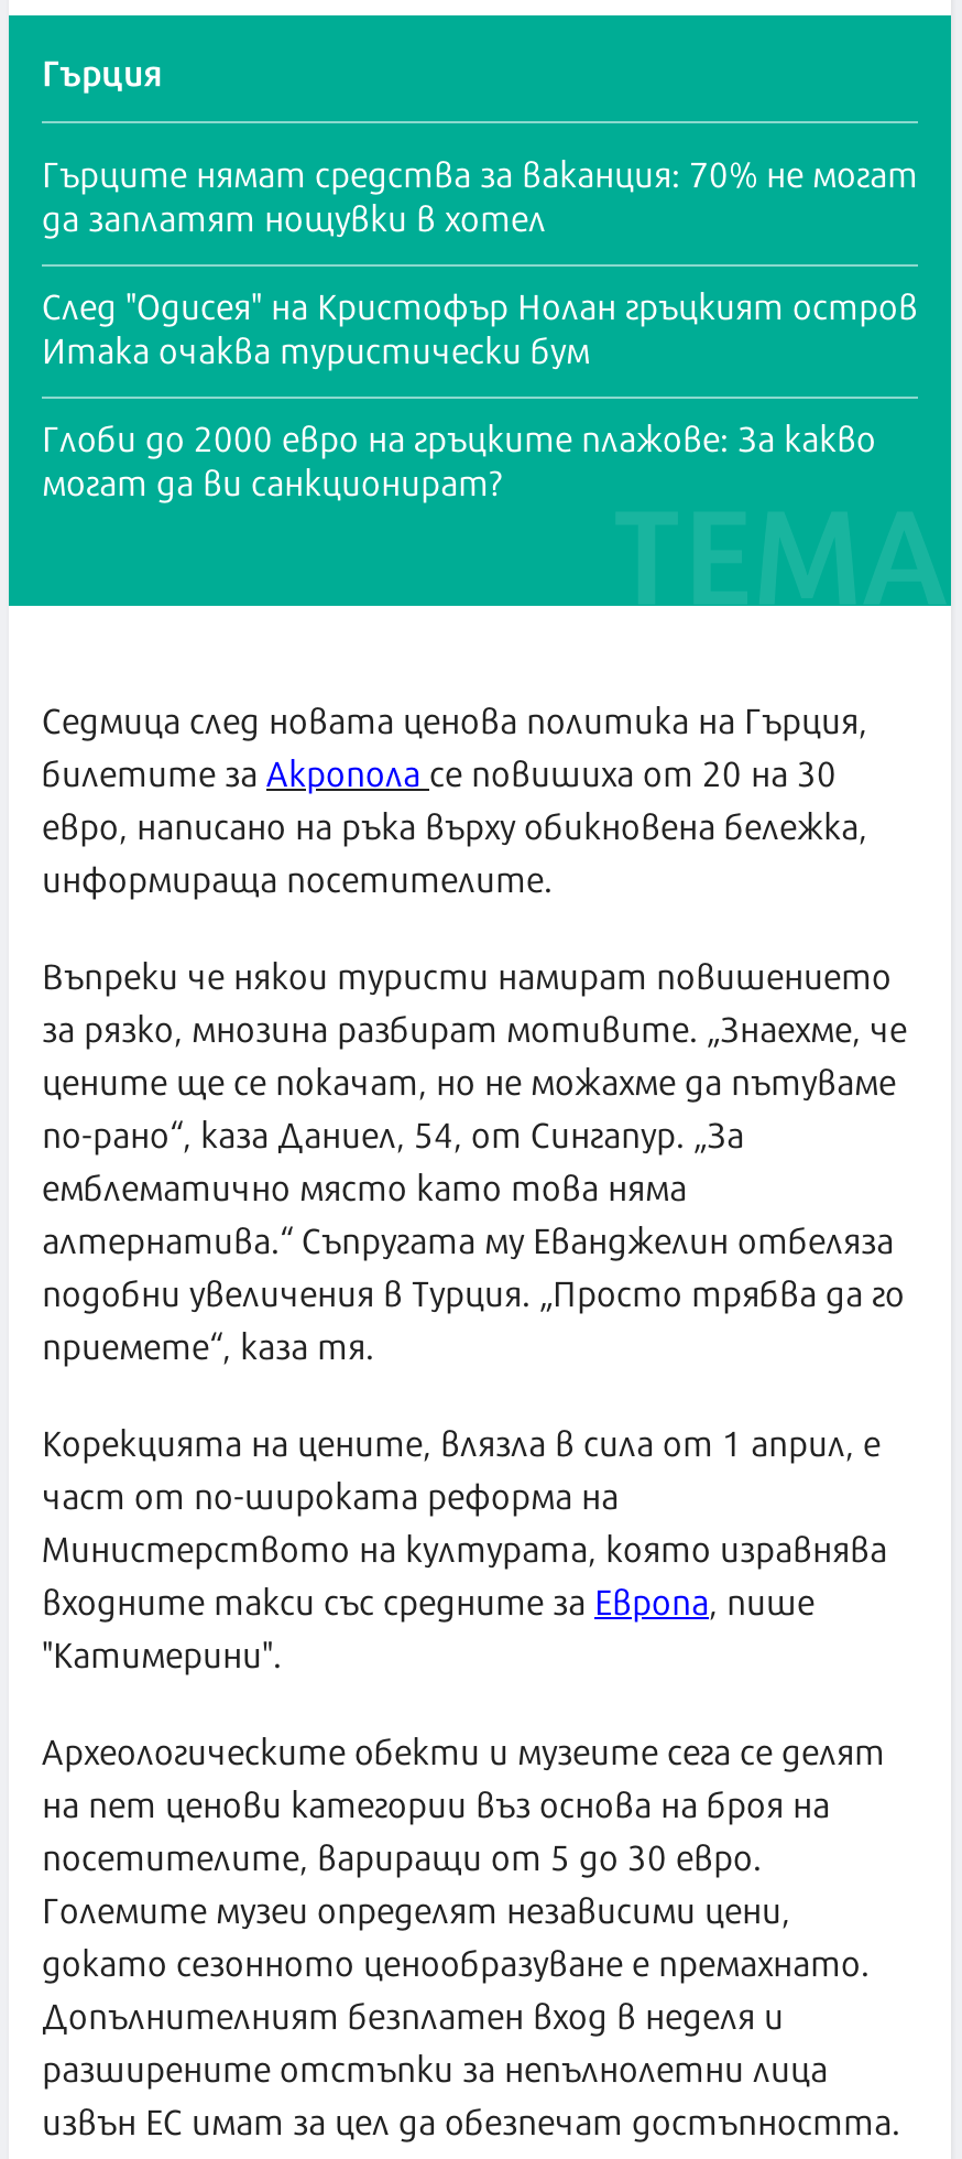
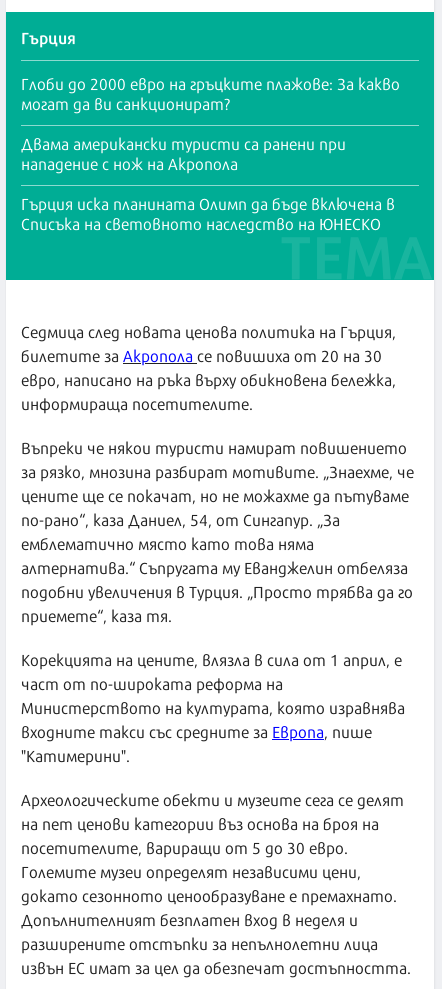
[42,146,918,375] Гърците нямат средства за ваканция: 70% не могат | да заплатят нощувки в хотел | След "Одисея" на Кристофър Нолан гръцкият остров | Итака очаква туристически бум -> none
moved [42,410,876,507] -> [21,71,400,115]: Глоби до 2000 евро на гръцките плажове: За какво | могат да ви санкционират?
none -> [21,131,395,235] Двама американски туристи са ранени при | нападение с нож на Акропола | Гърция иска планината Олимп да бъде включена в | Списъка на световното наследство на ЮНЕСКО

